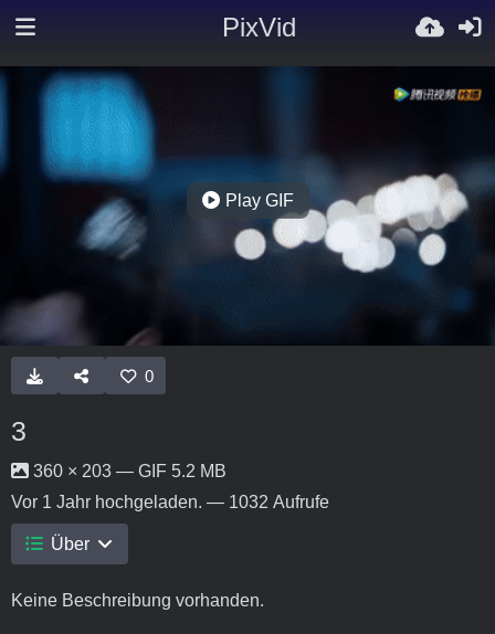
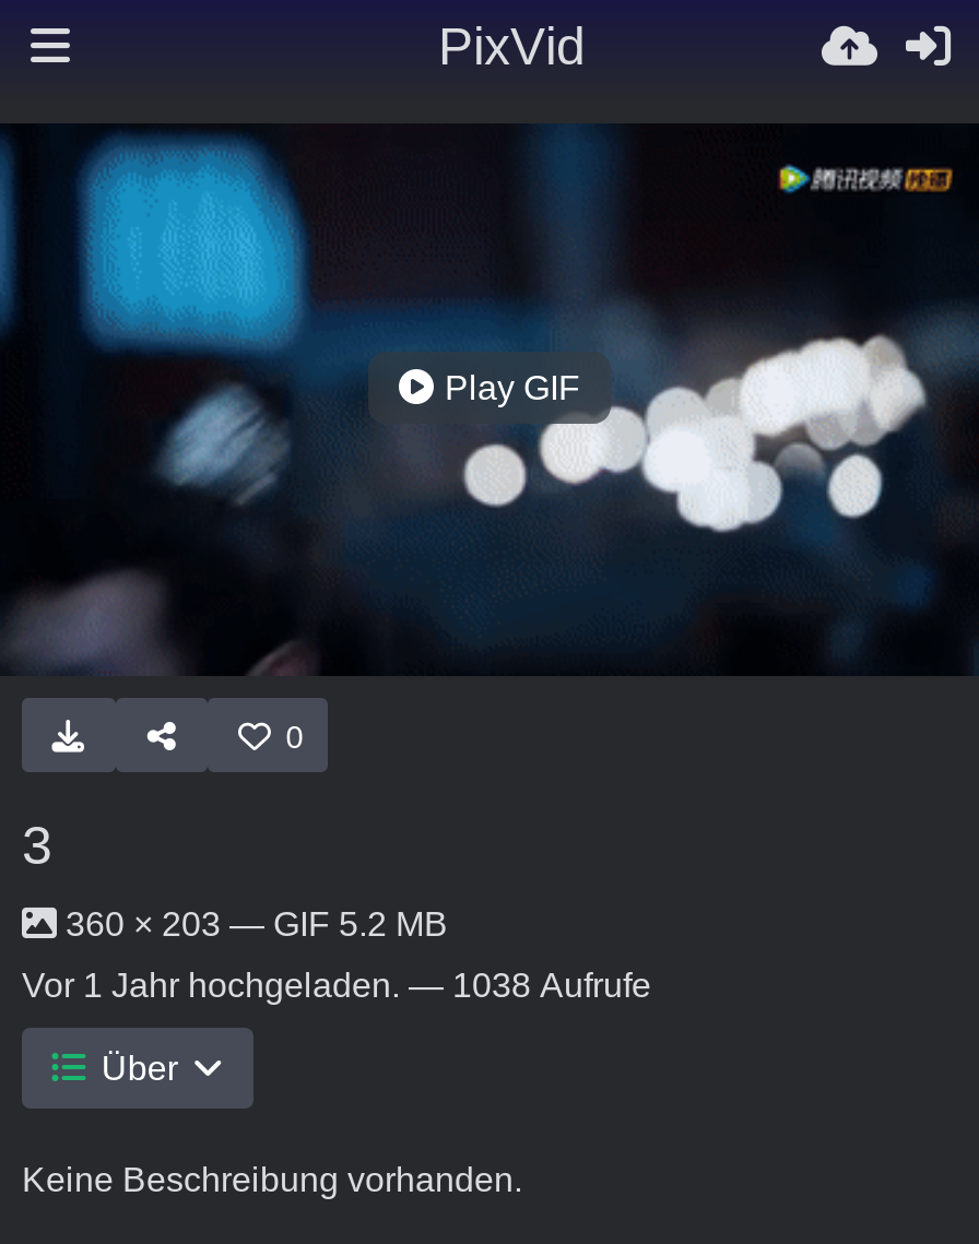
[11,492,329,511] Vor 1 Jahr hochgeladen. — 1032 Aufrufe -> [22,966,651,1003] Vor 1 Jahr hochgeladen. — 1038 Aufrufe

